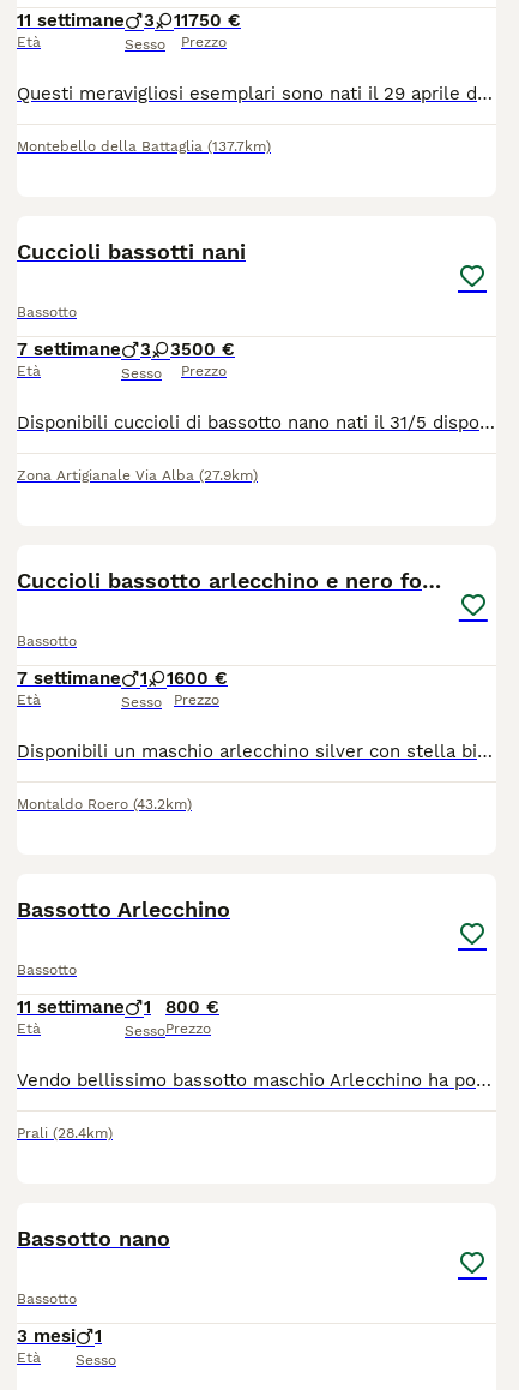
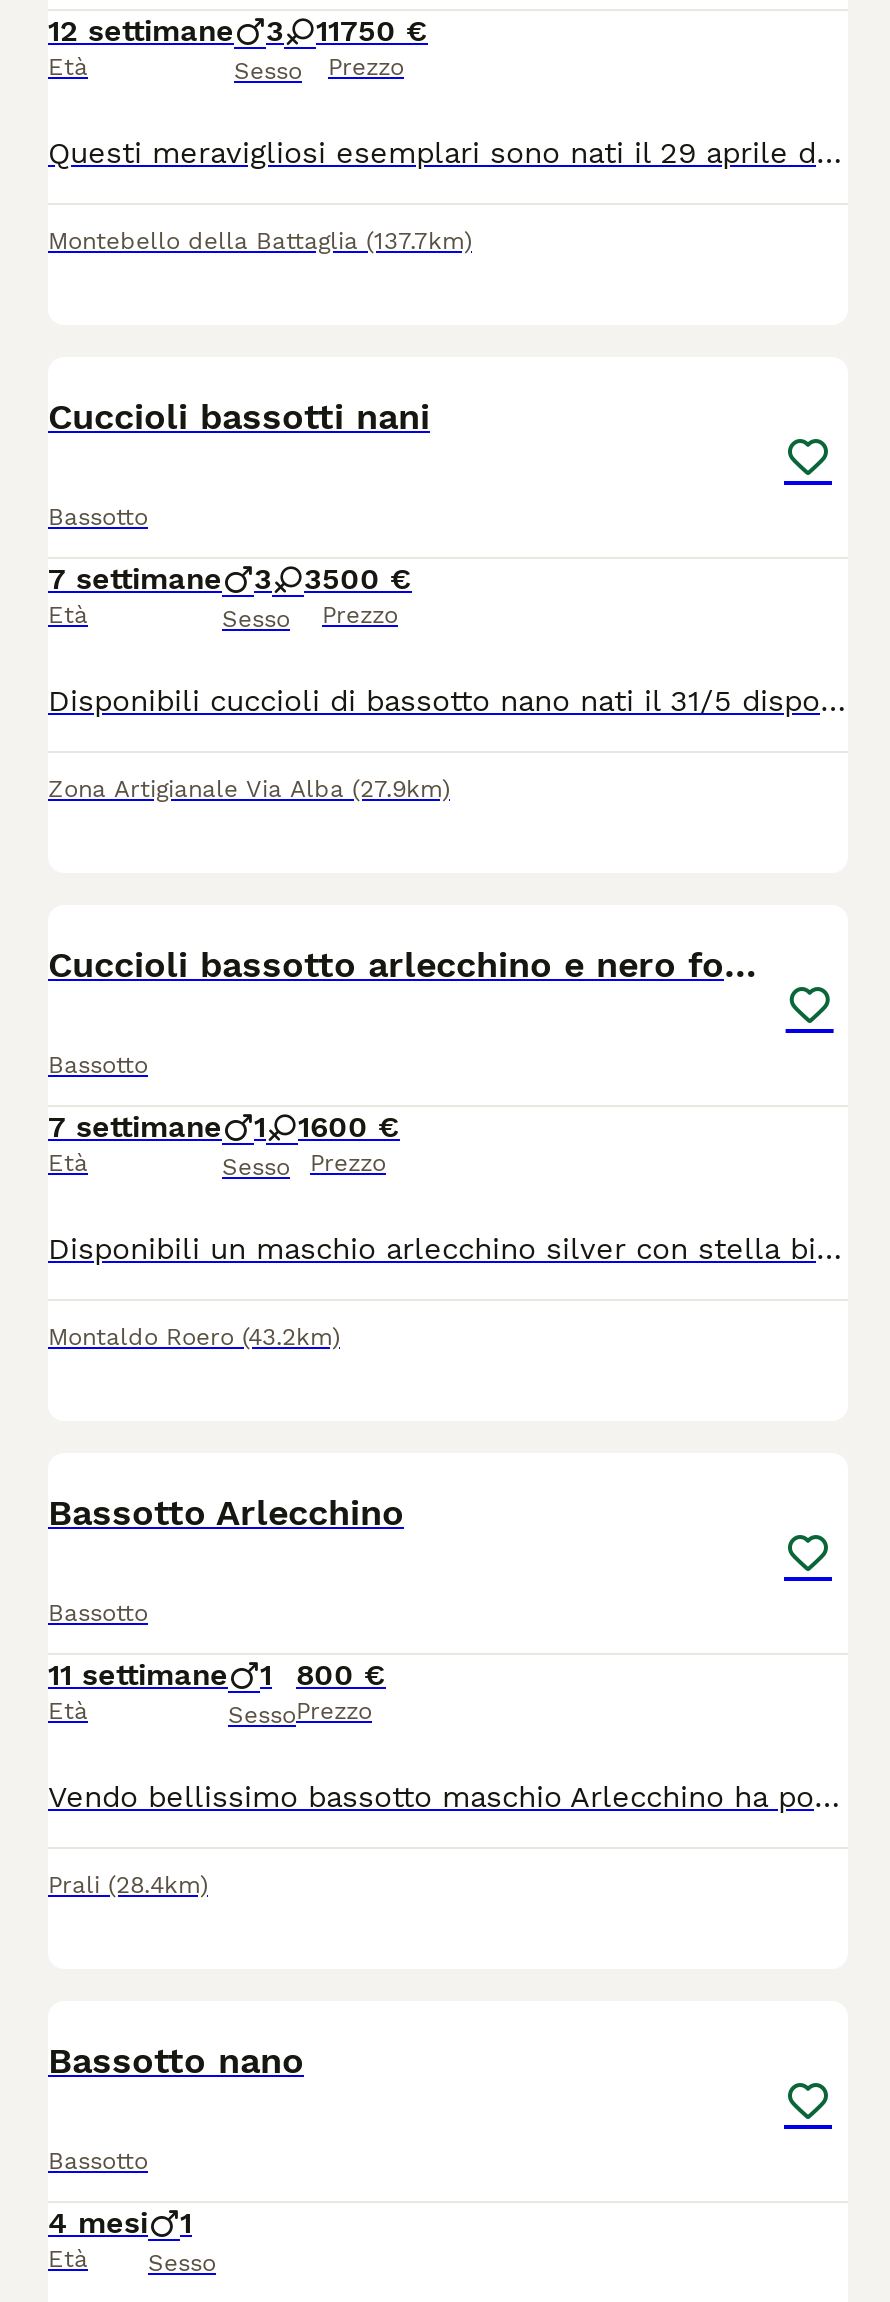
[17,10,125,31] 11 settimane -> [48,13,234,49] 12 settimane
[17,1325,102,1347] 3 mesi 1 -> [48,2205,192,2241] 4 mesi 1

